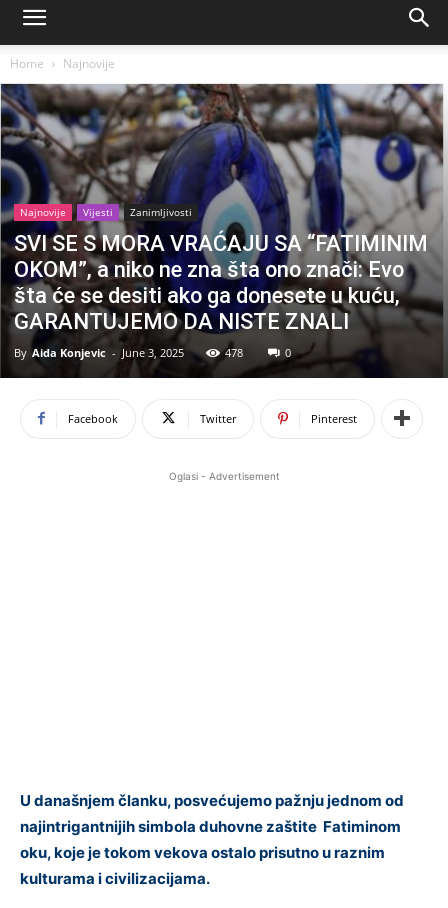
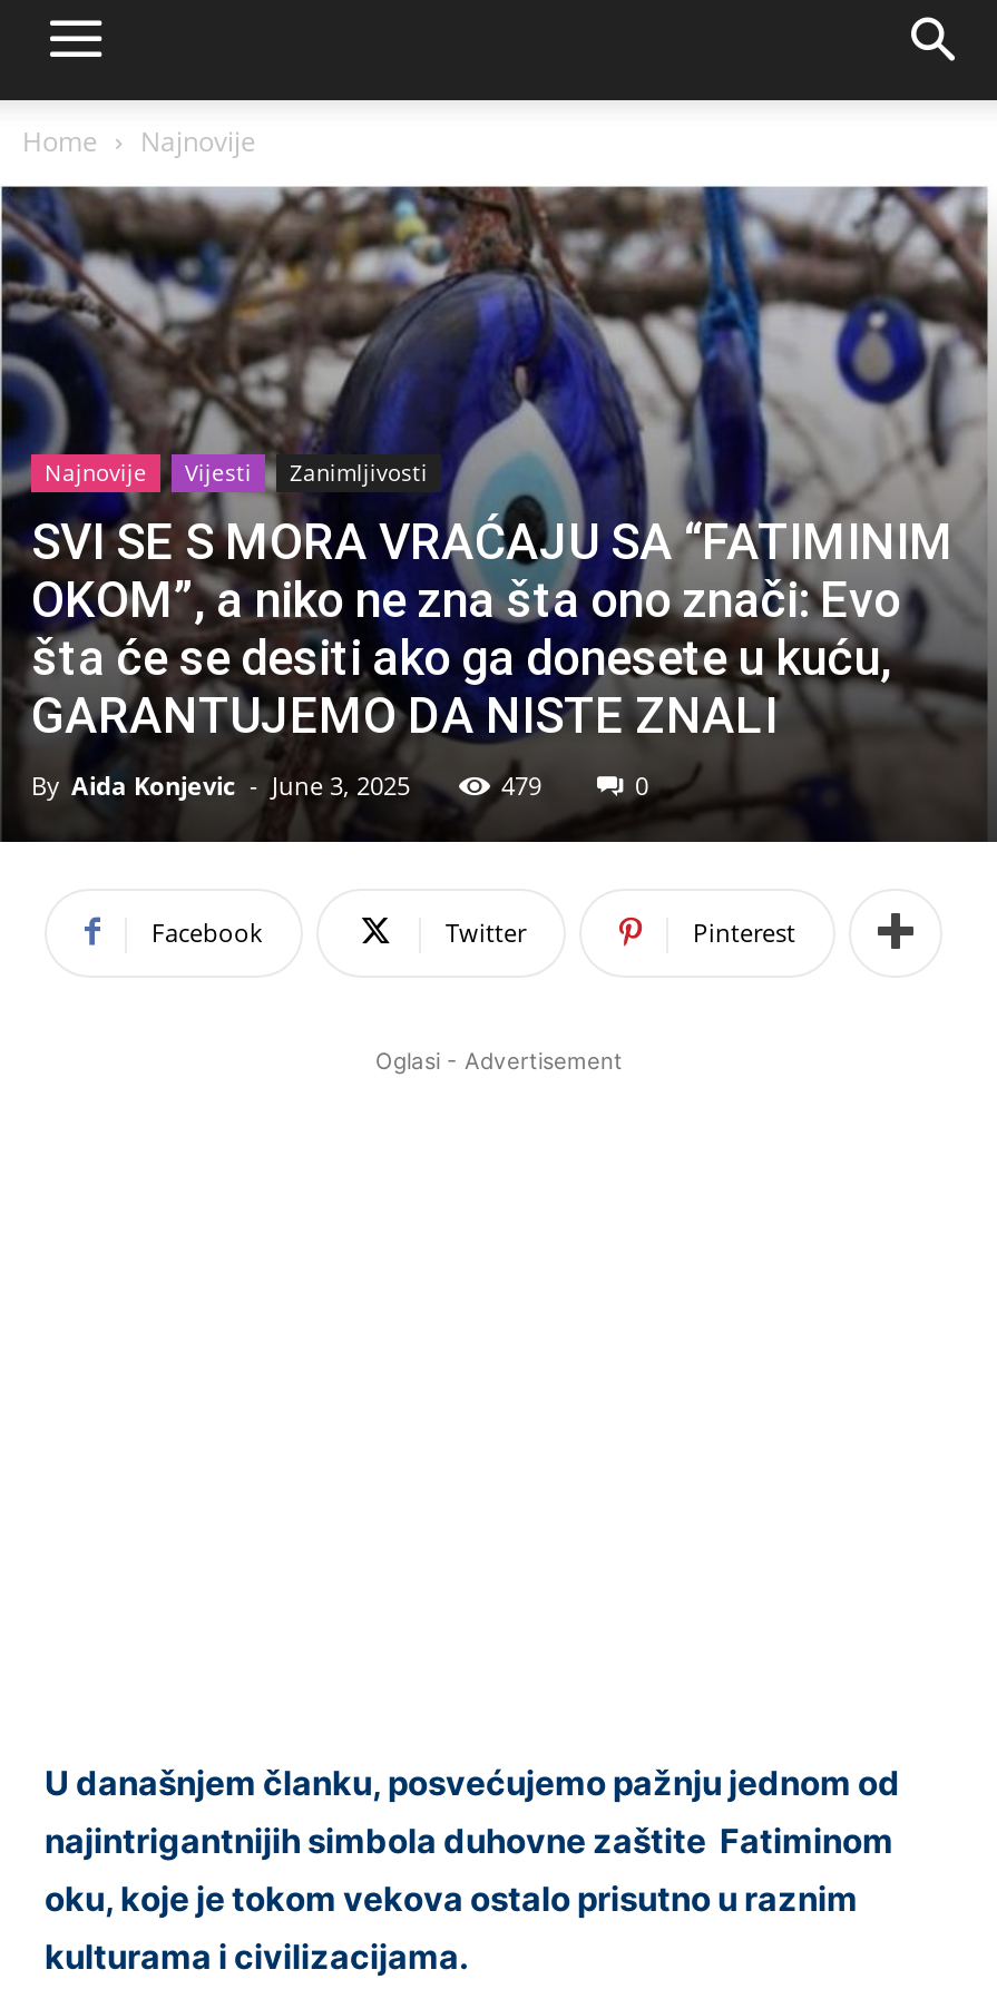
[225,345,243,360] 478 -> [501,768,541,801] 479

